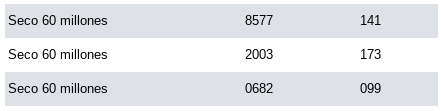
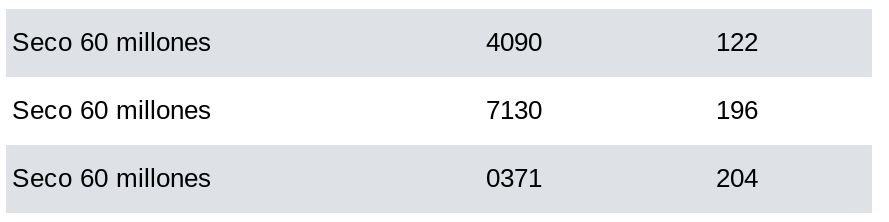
[245,13,273,28] 8577 -> [486,27,542,57] 4090
[360,13,381,28] 141 -> [716,27,758,57] 122
[245,47,273,62] 2003 -> [486,95,542,125] 7130
[360,47,381,62] 173 -> [716,95,758,125] 196
[245,81,273,96] 0682 -> [486,163,542,193] 0371
[360,81,381,96] 099 -> [716,163,758,193] 204

